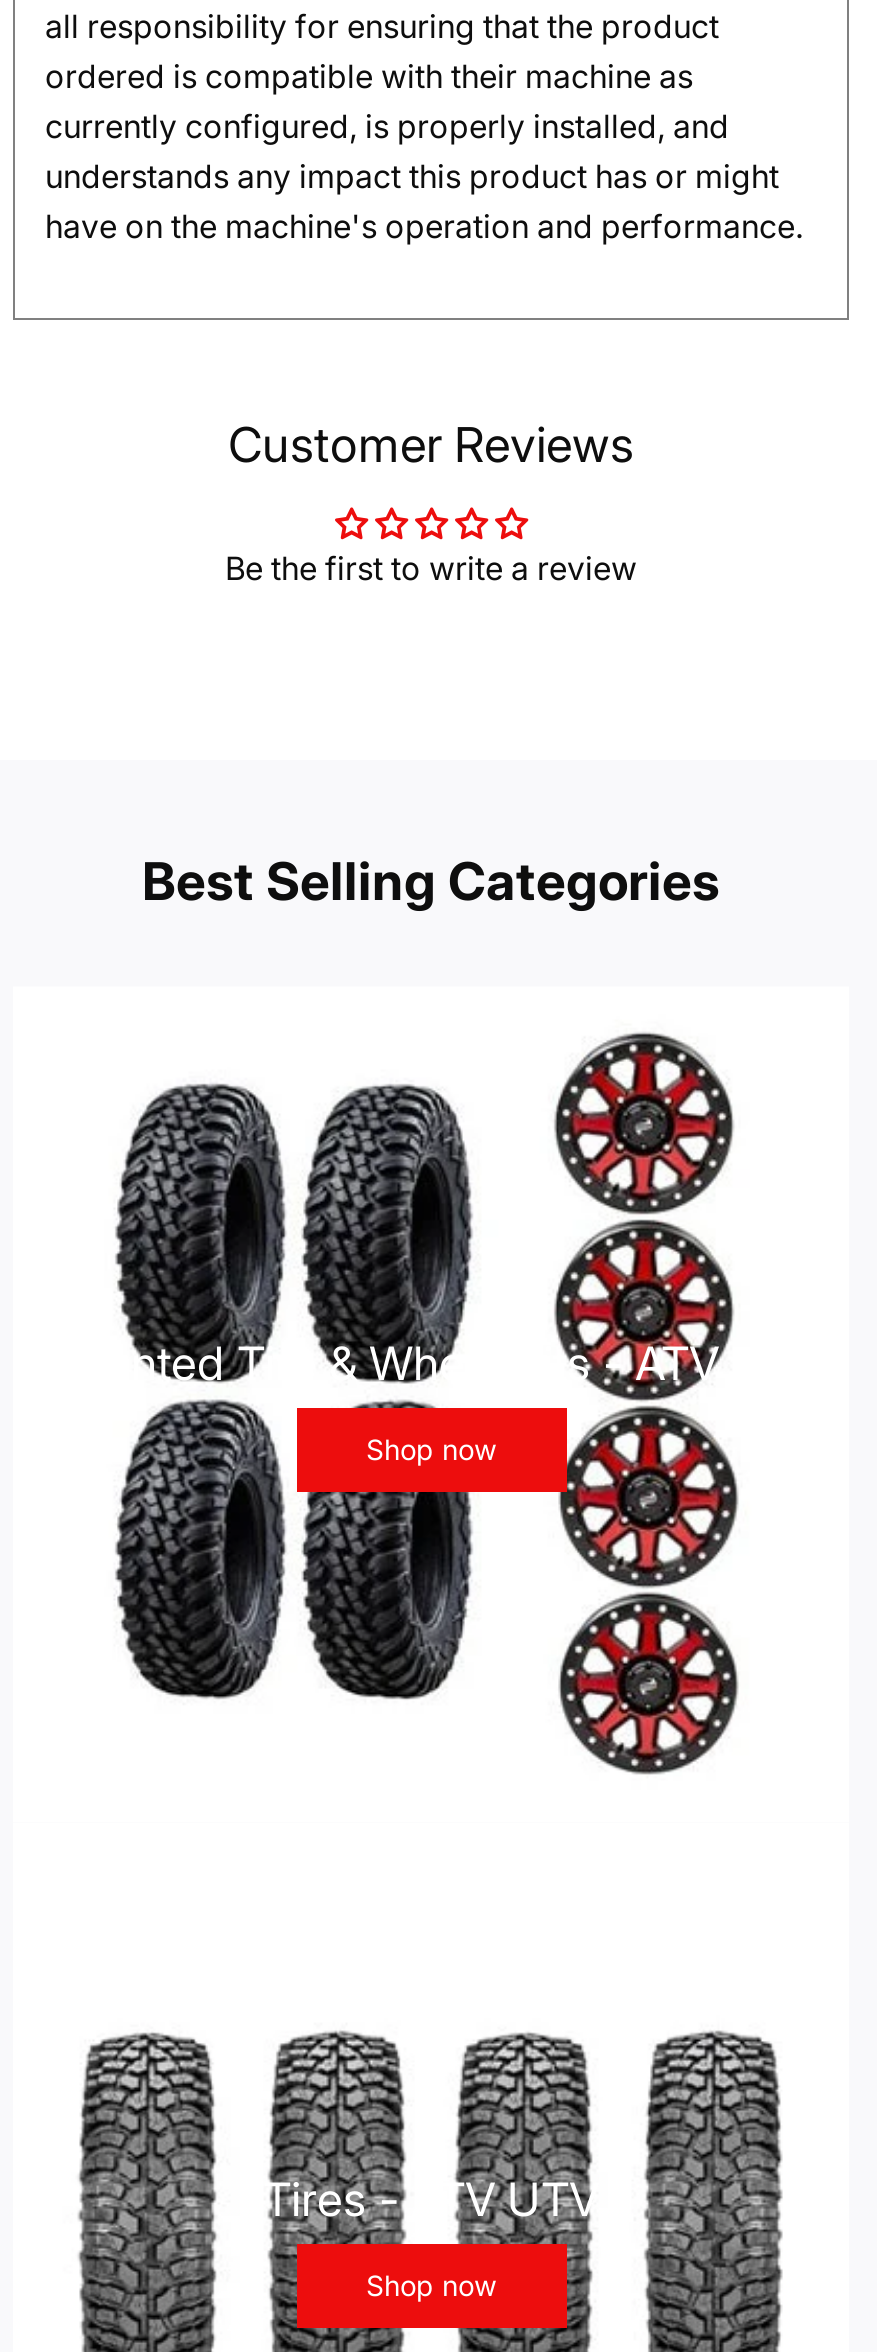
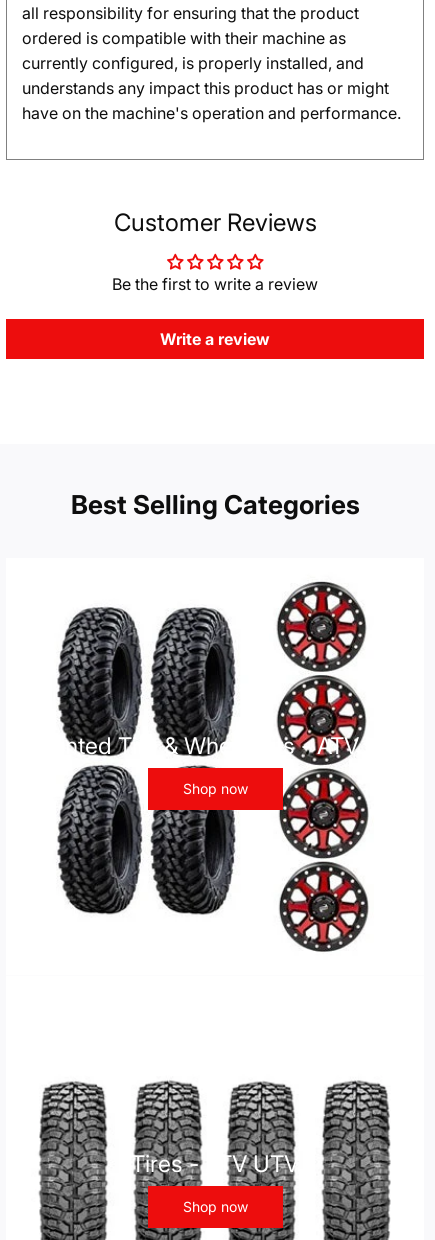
none -> [160,329,270,349] Write a review

